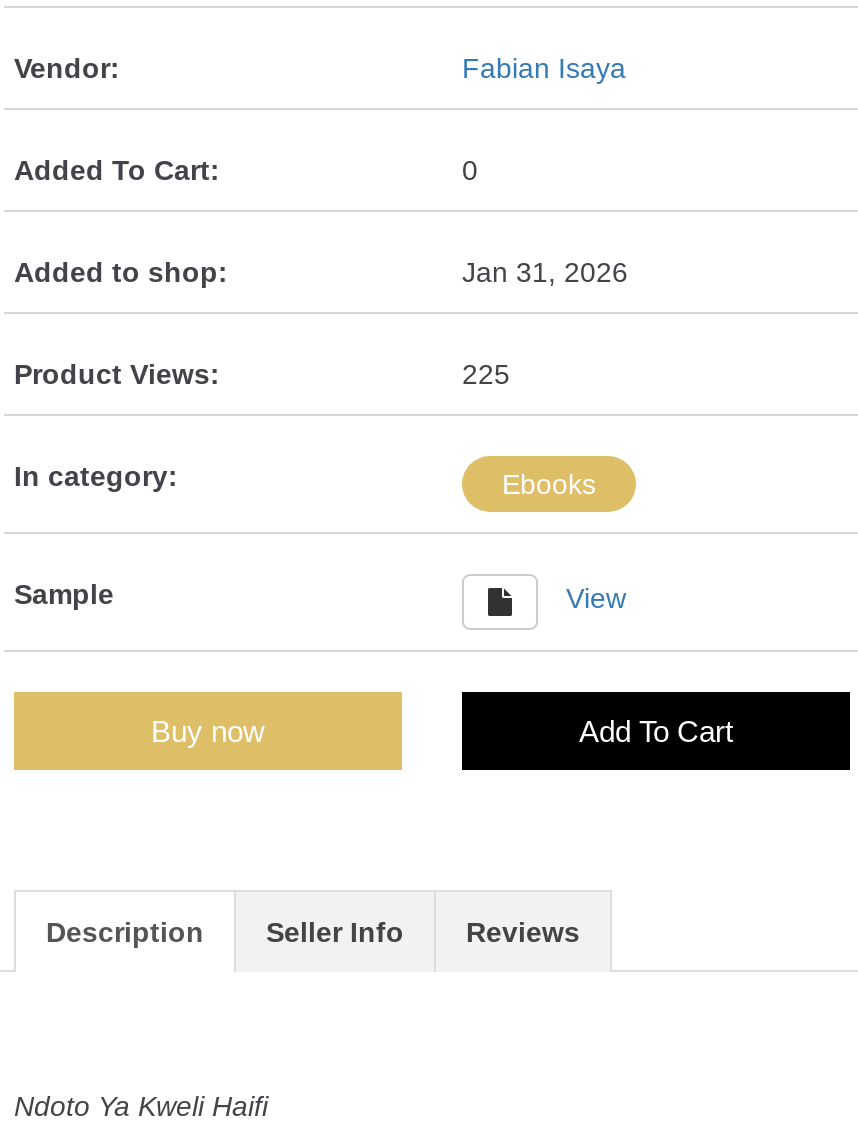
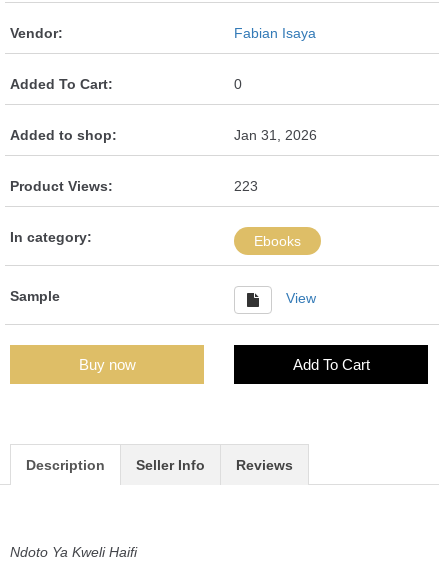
[462,357,510,389] 225 -> [234,178,258,194] 223

